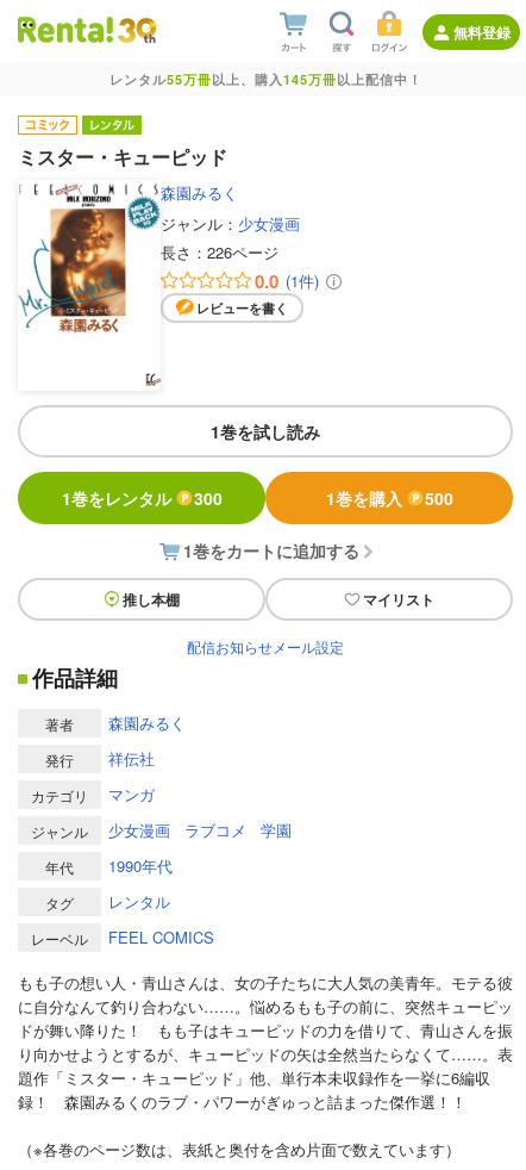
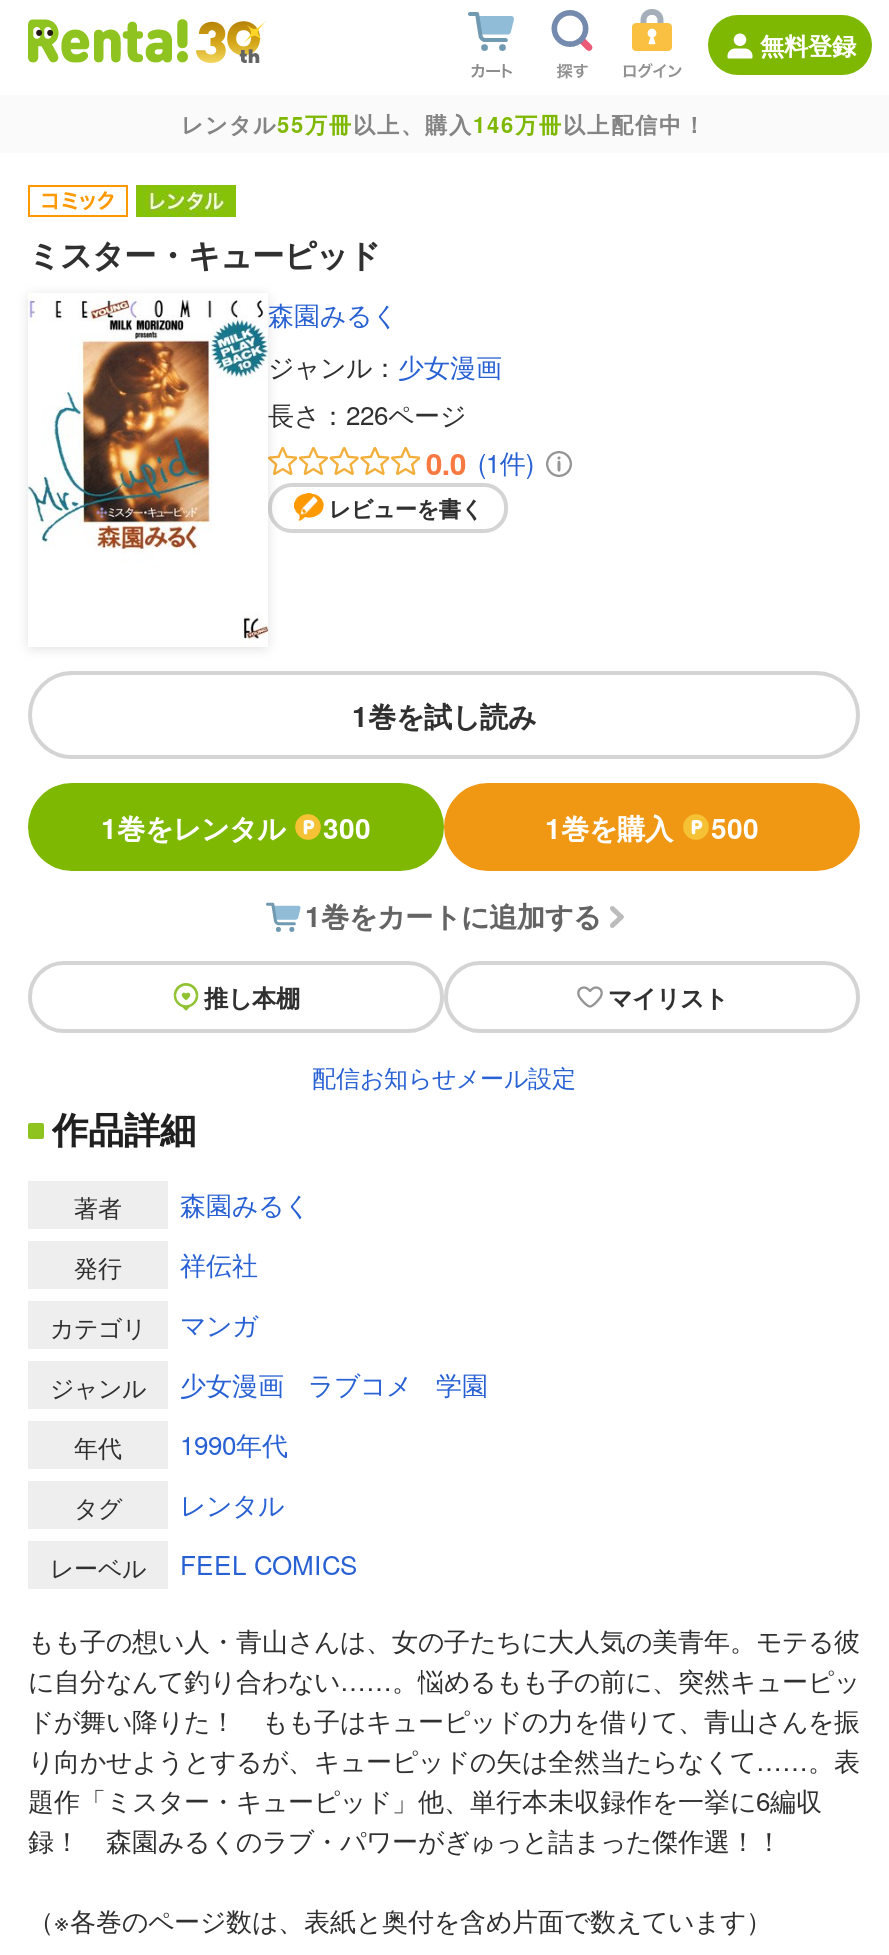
[109,70,422,88] レンタル55万冊以上、購入145万冊以上配信中！ -> [181,109,707,139] レンタル55万冊以上、購入146万冊以上配信中！

